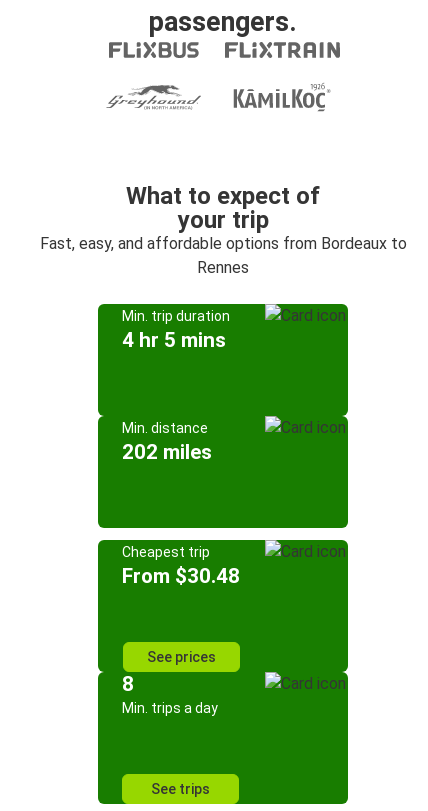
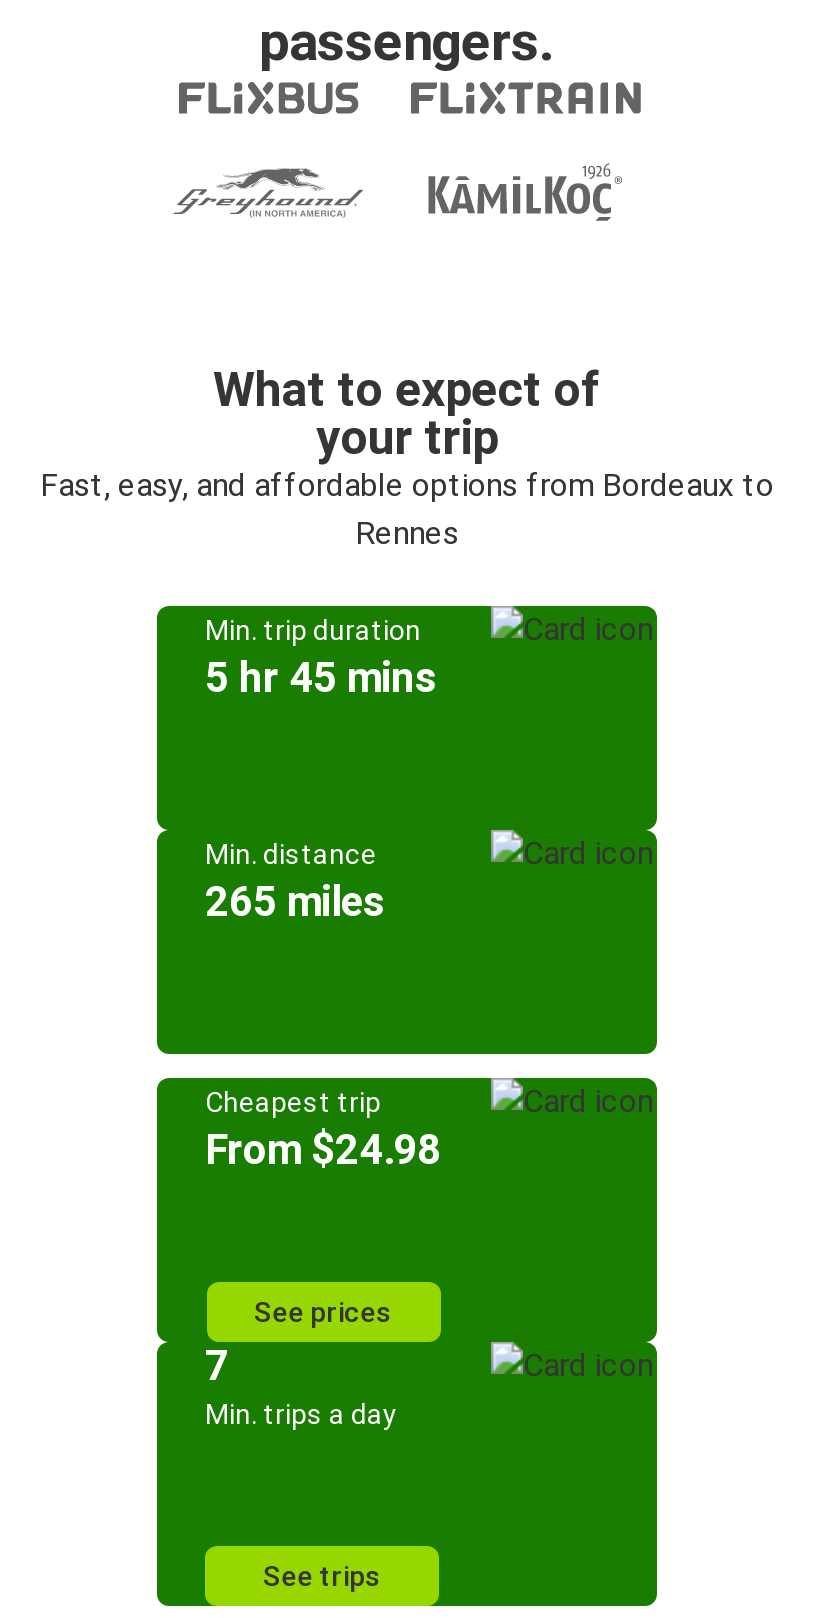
[122,328,226,352] 4 hr 5 mins -> [205,654,437,702] 5 hr 45 mins
[122,440,212,464] 202 miles -> [205,878,385,926] 265 miles
[122,564,240,588] From $30.48 -> [205,1126,441,1174] From $24.98
[122,672,134,696] 8 -> [205,1342,229,1390] 7

